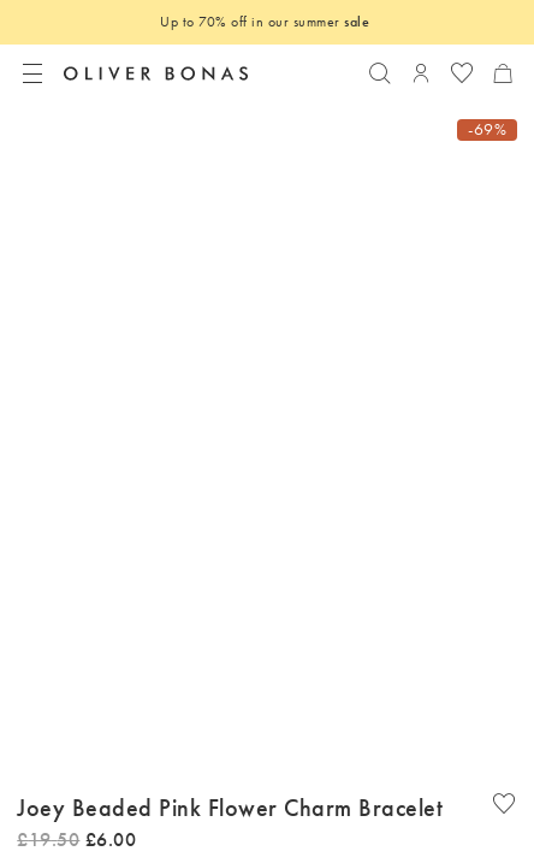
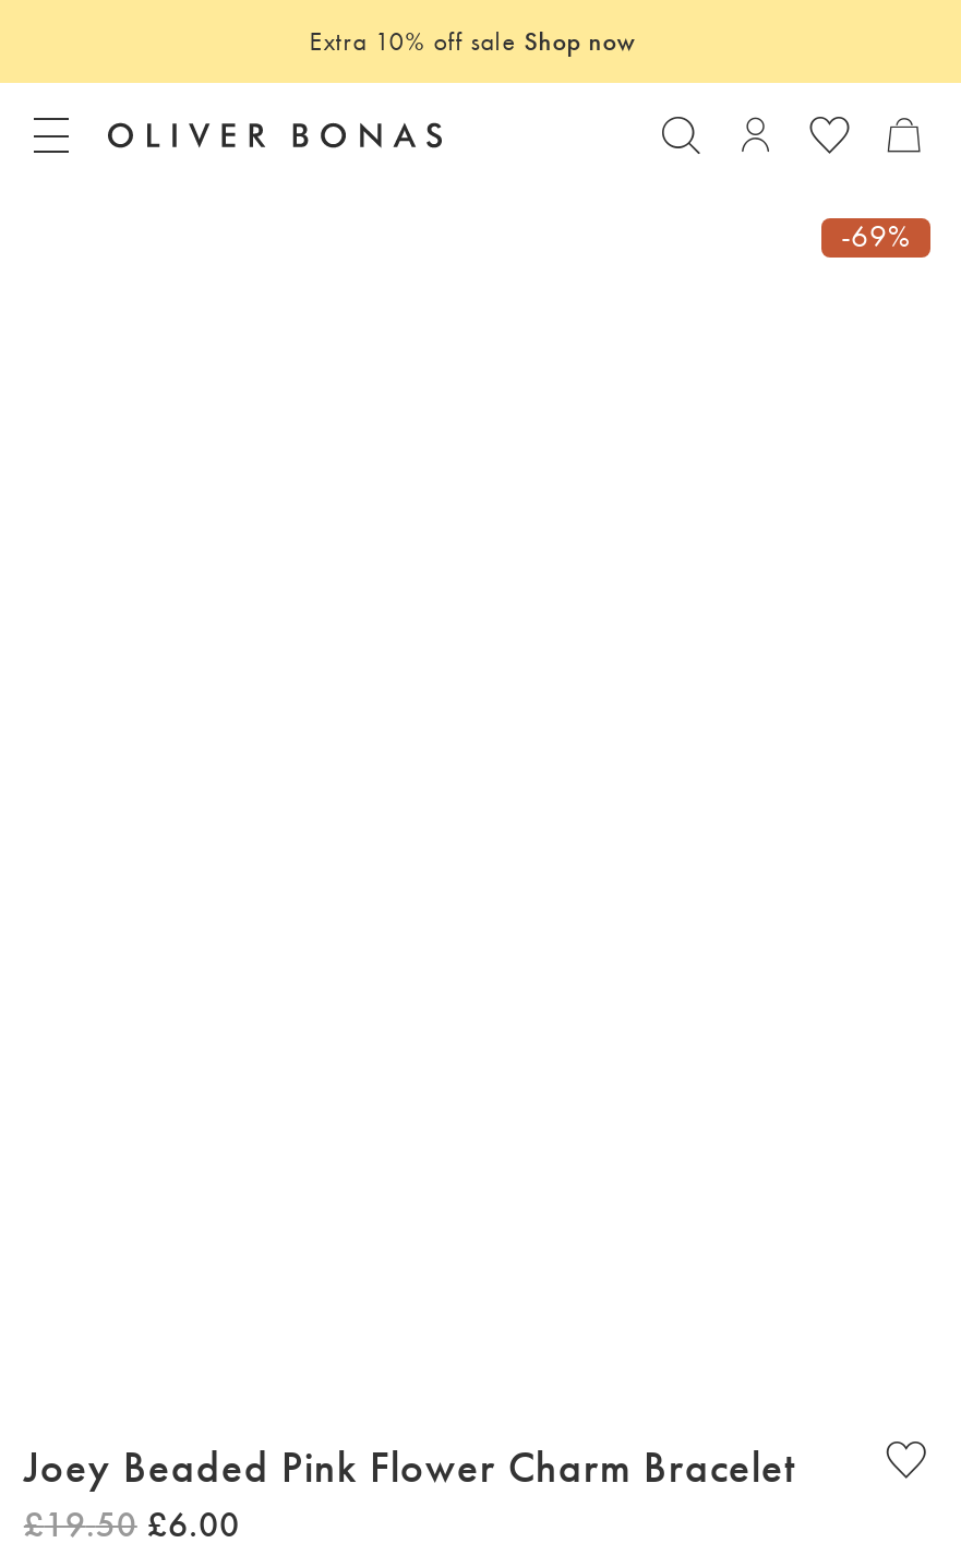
[160,12,369,31] Up to 70% off in our summer sale -> [309,23,636,58] Extra 10% off sale Shop now

